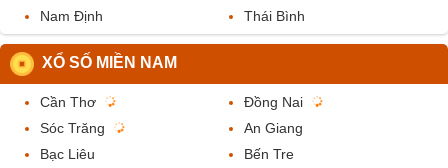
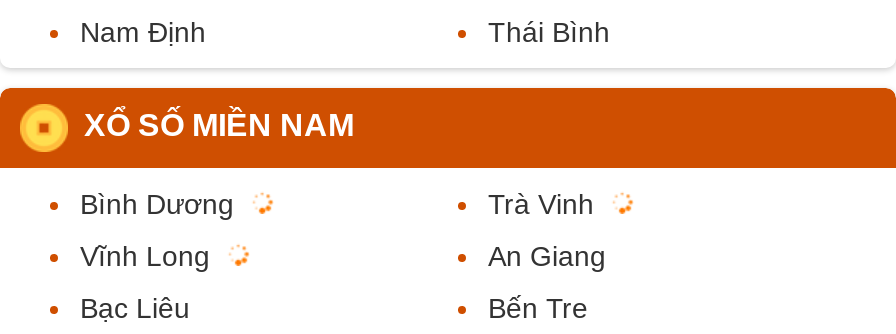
[40,94,303,110] Cần Thơ | Đồng Nai -> [80,188,594,220] Bình Dương | Trà Vinh
[40,120,105,136] Sóc Trăng -> [80,240,210,272] Vĩnh Long

